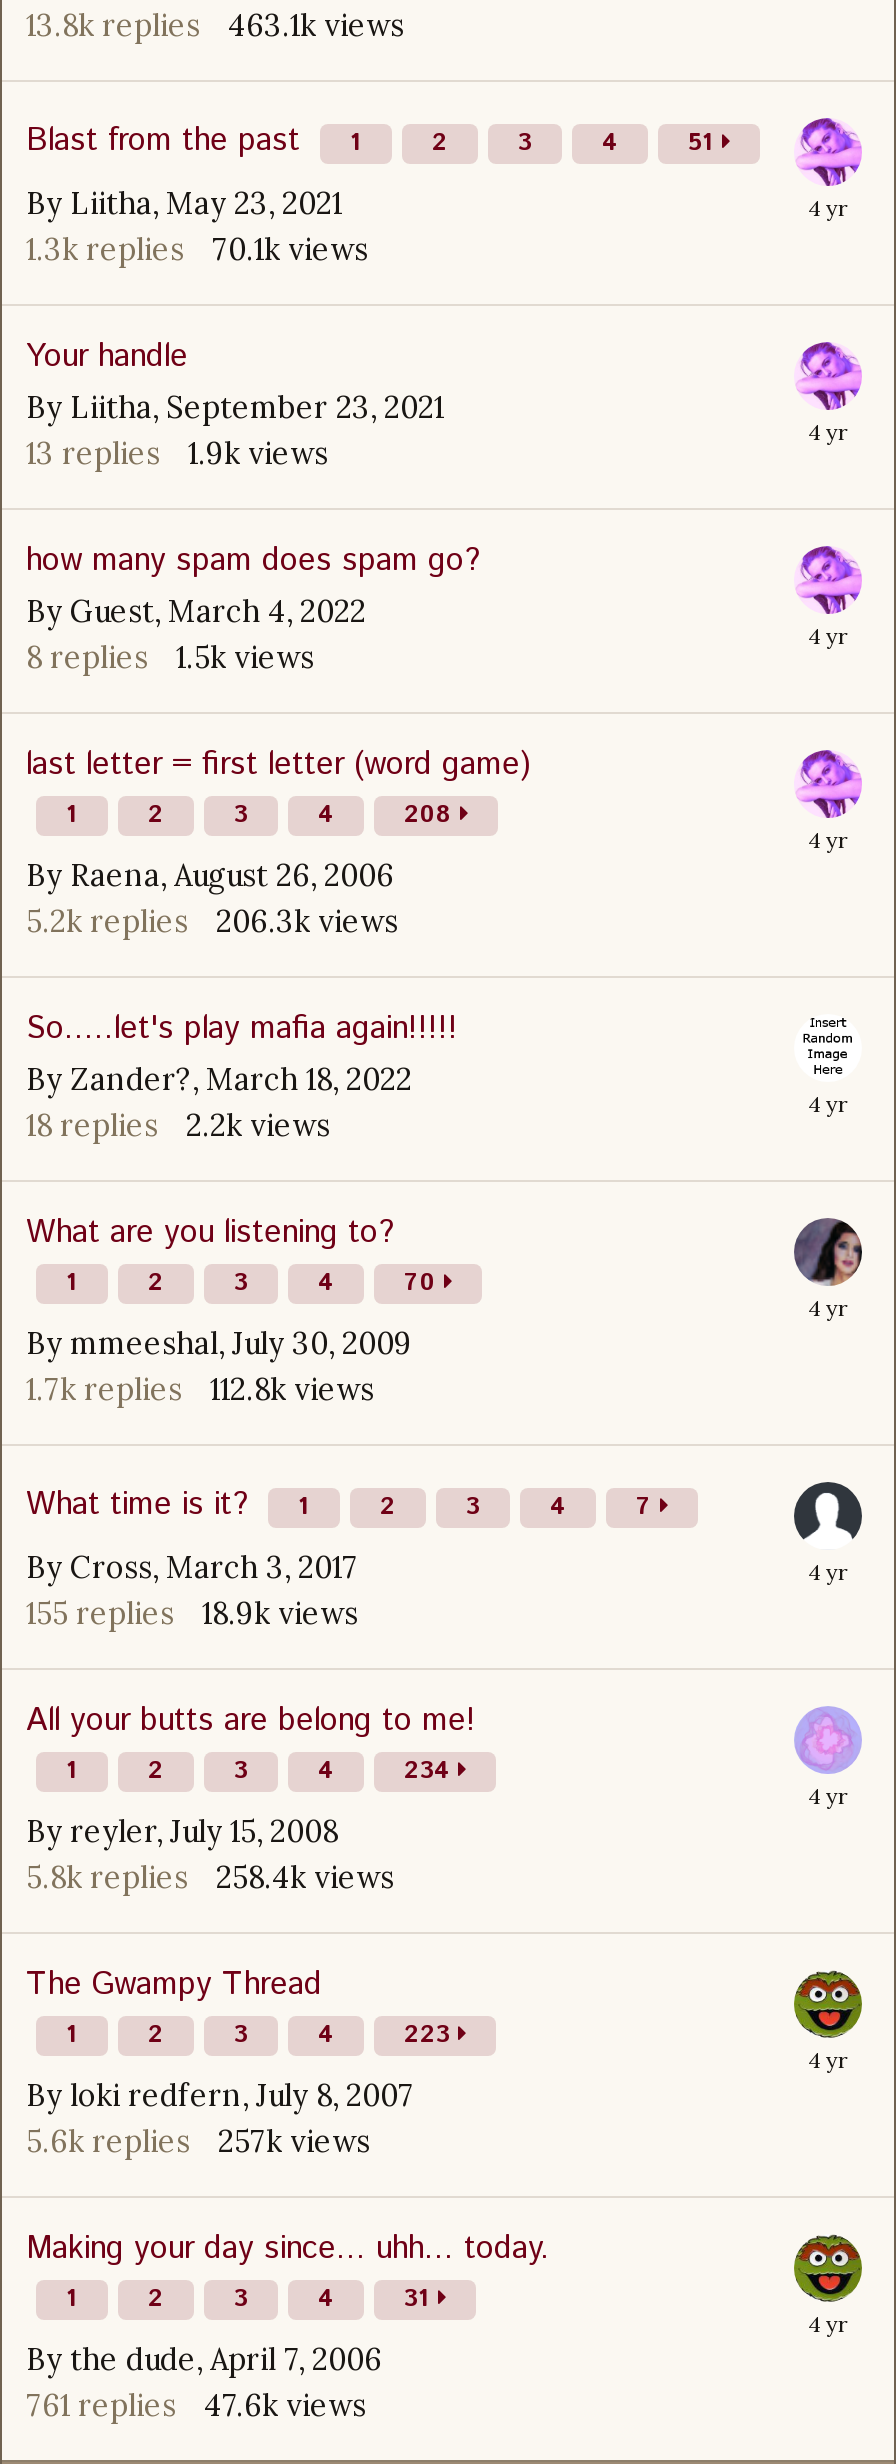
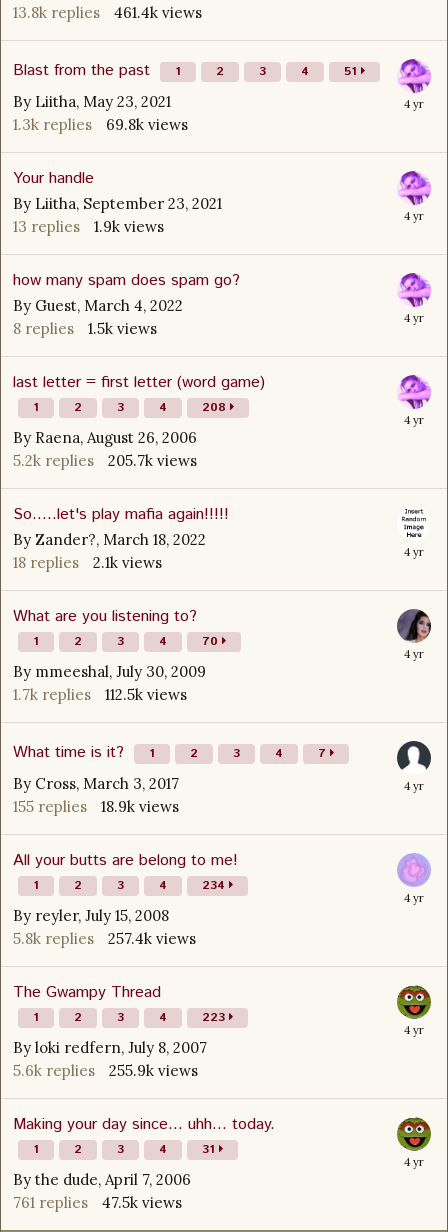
[26,6,404,44] 13.8k replies 463.1k views -> [13,3,202,22] 13.8k replies 461.4k views
[26,230,368,268] 1.3k replies 70.1k views -> [13,115,188,134] 1.3k replies 69.8k views
[26,902,398,940] 5.2k replies 206.3k views -> [13,451,197,470] 5.2k replies 205.7k views
[26,1106,330,1144] 18 replies 2.2k views -> [13,553,162,572] 18 replies 2.1k views
[26,1370,374,1408] 1.7k replies 112.8k views -> [13,685,187,704] 1.7k replies 112.5k views
[26,1858,394,1896] 5.8k replies 258.4k views -> [13,929,196,948] 5.8k replies 257.4k views
[26,2122,370,2160] 5.6k replies 257k views -> [13,1061,198,1080] 5.6k replies 255.9k views
[26,2386,366,2424] 761 replies 47.6k views -> [13,1193,182,1212] 761 replies 47.5k views

